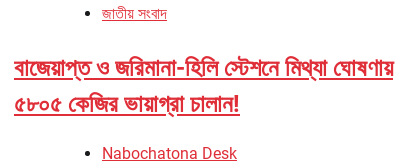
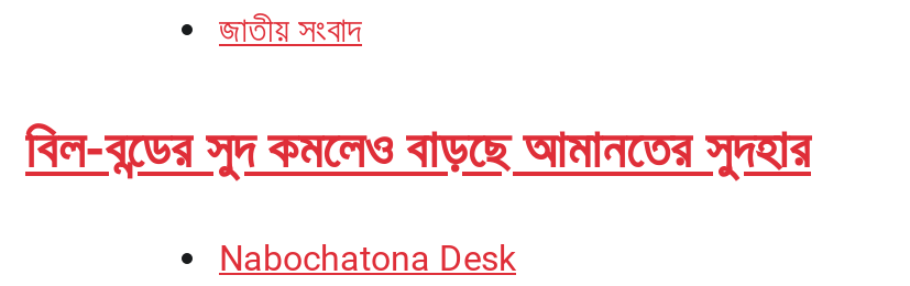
[14,54,393,118] বাজেয়াপ্ত ও জরিমানা-হিলি স্টেশনে মিথ্যা ঘোষণায় | ৫৮০৫ কেজির ভায়াগ্রা চালান! -> [25,118,811,180] বিল-বন্ডের সুদ কমলেও বাড়ছে আমানতের সুদহার

